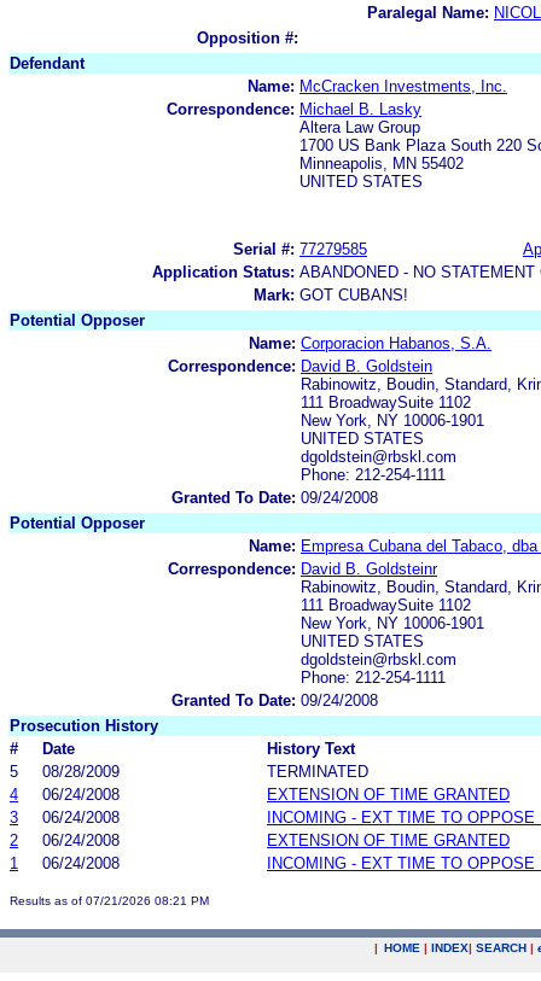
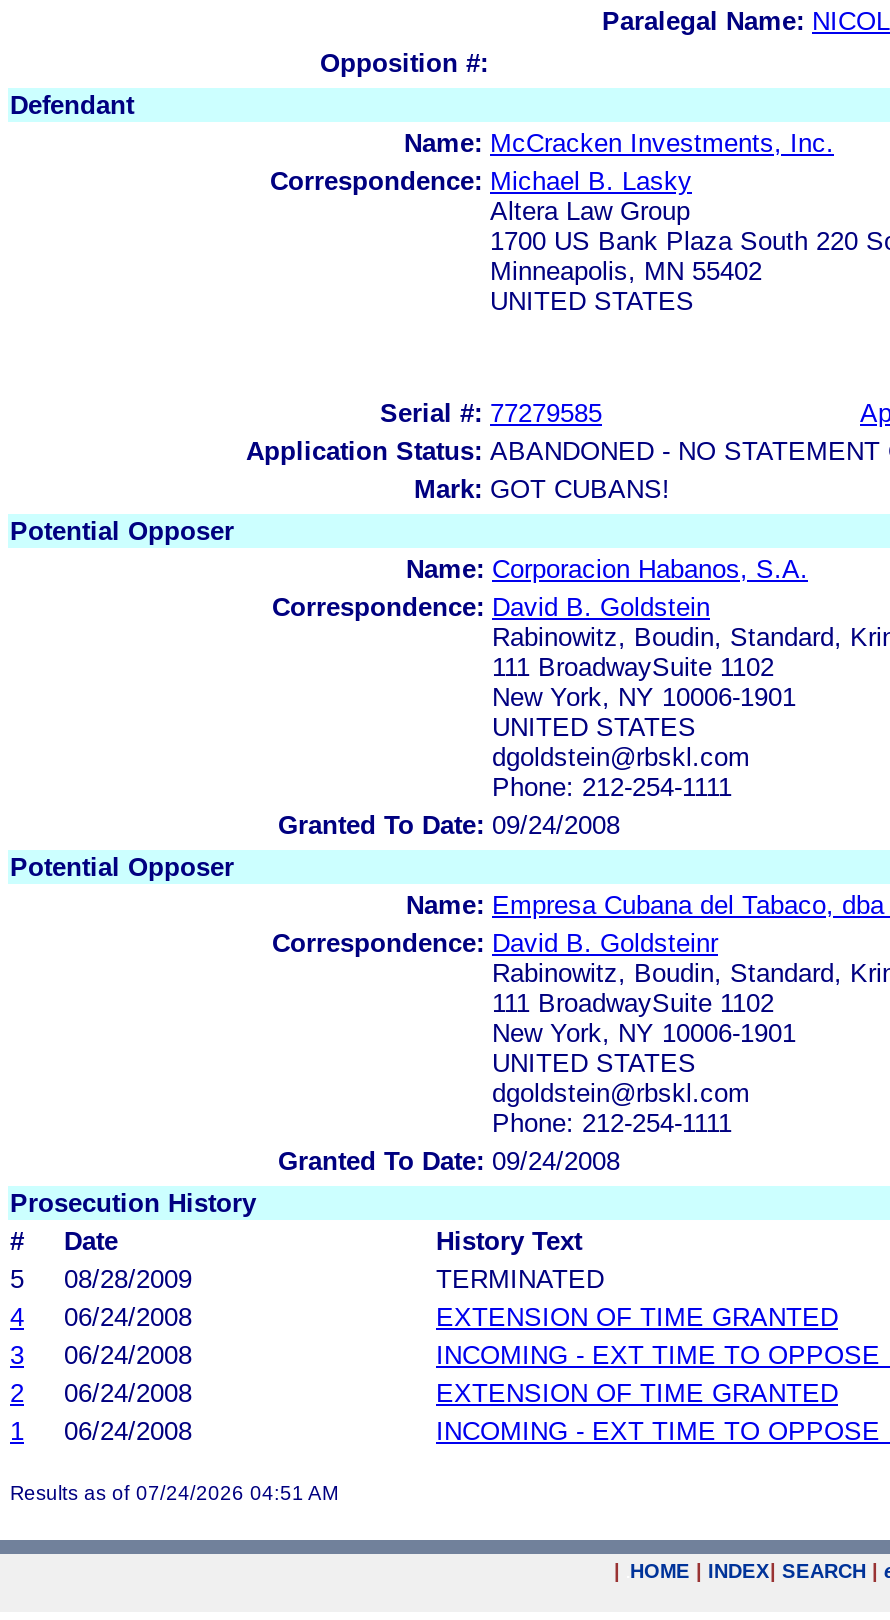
[10,894,209,907] Results as of 07/21/2026 08:21 PM -> [10,1482,338,1504] Results as of 07/24/2026 04:51 AM

